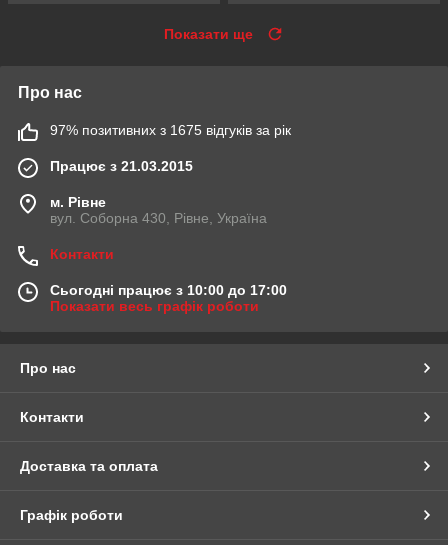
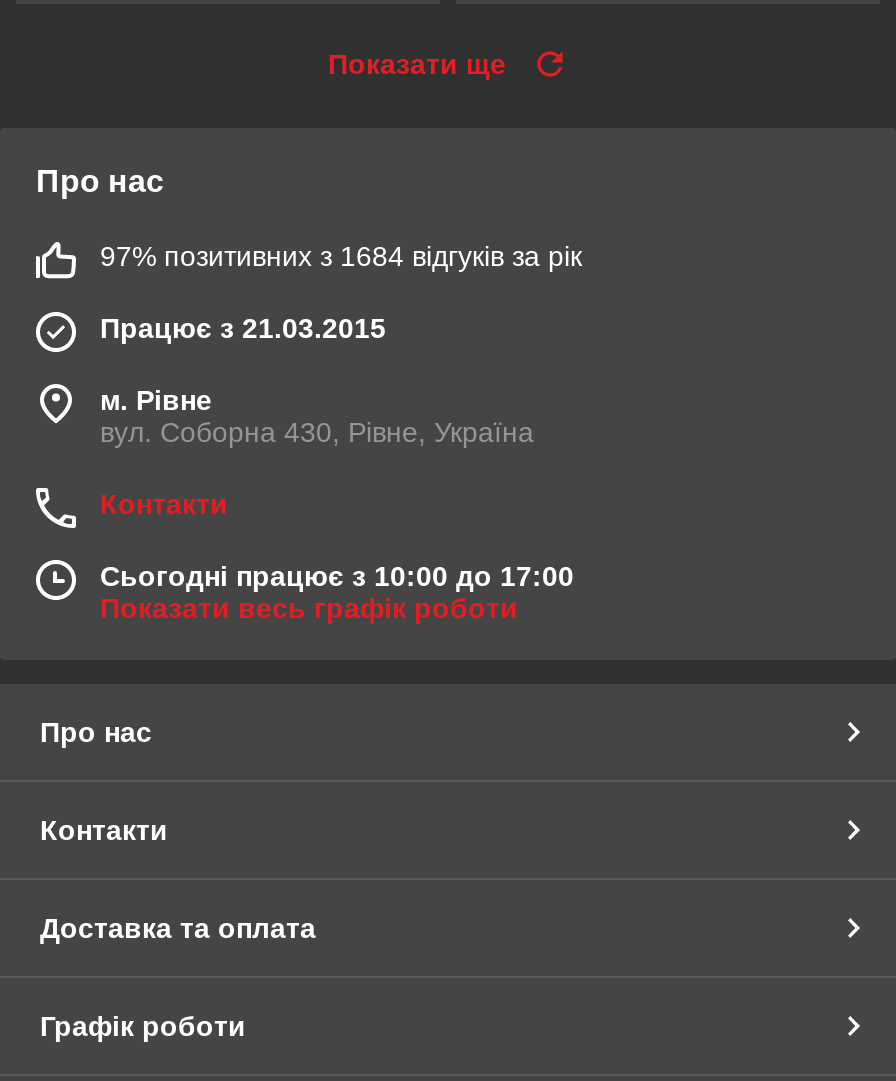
[50,122,291,138] 97% позитивних з 1675 відгуків за рік -> [100,240,582,272] 97% позитивних з 1684 відгуків за рік

